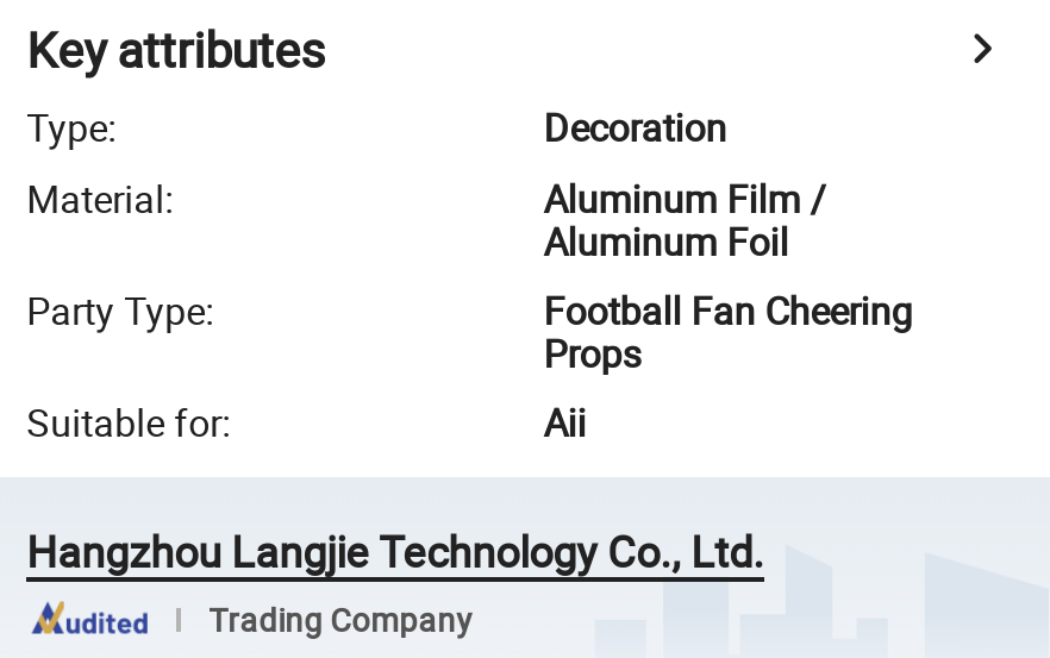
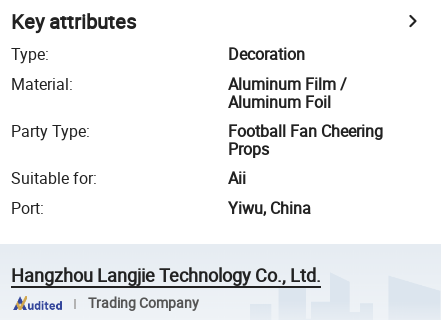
none -> [11,196,311,218] Port: | Yiwu, China

